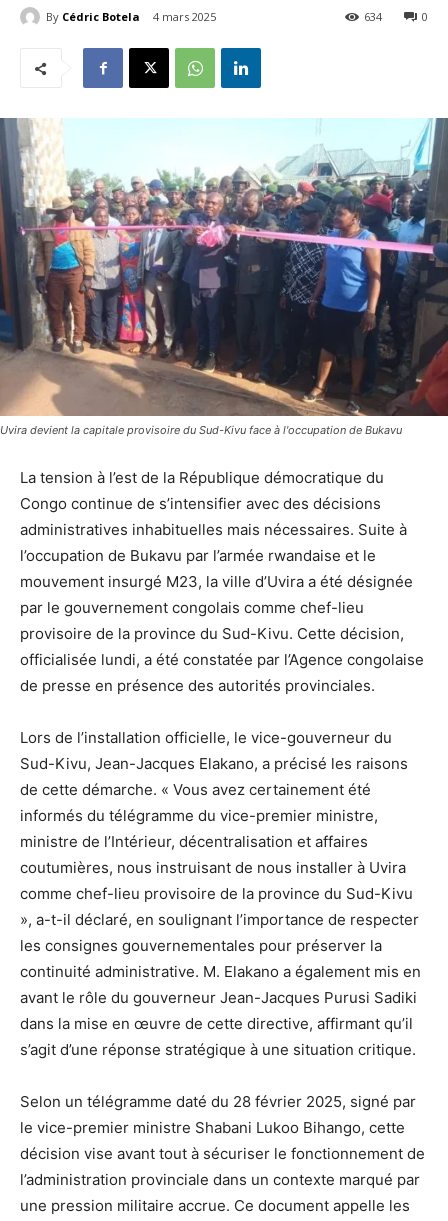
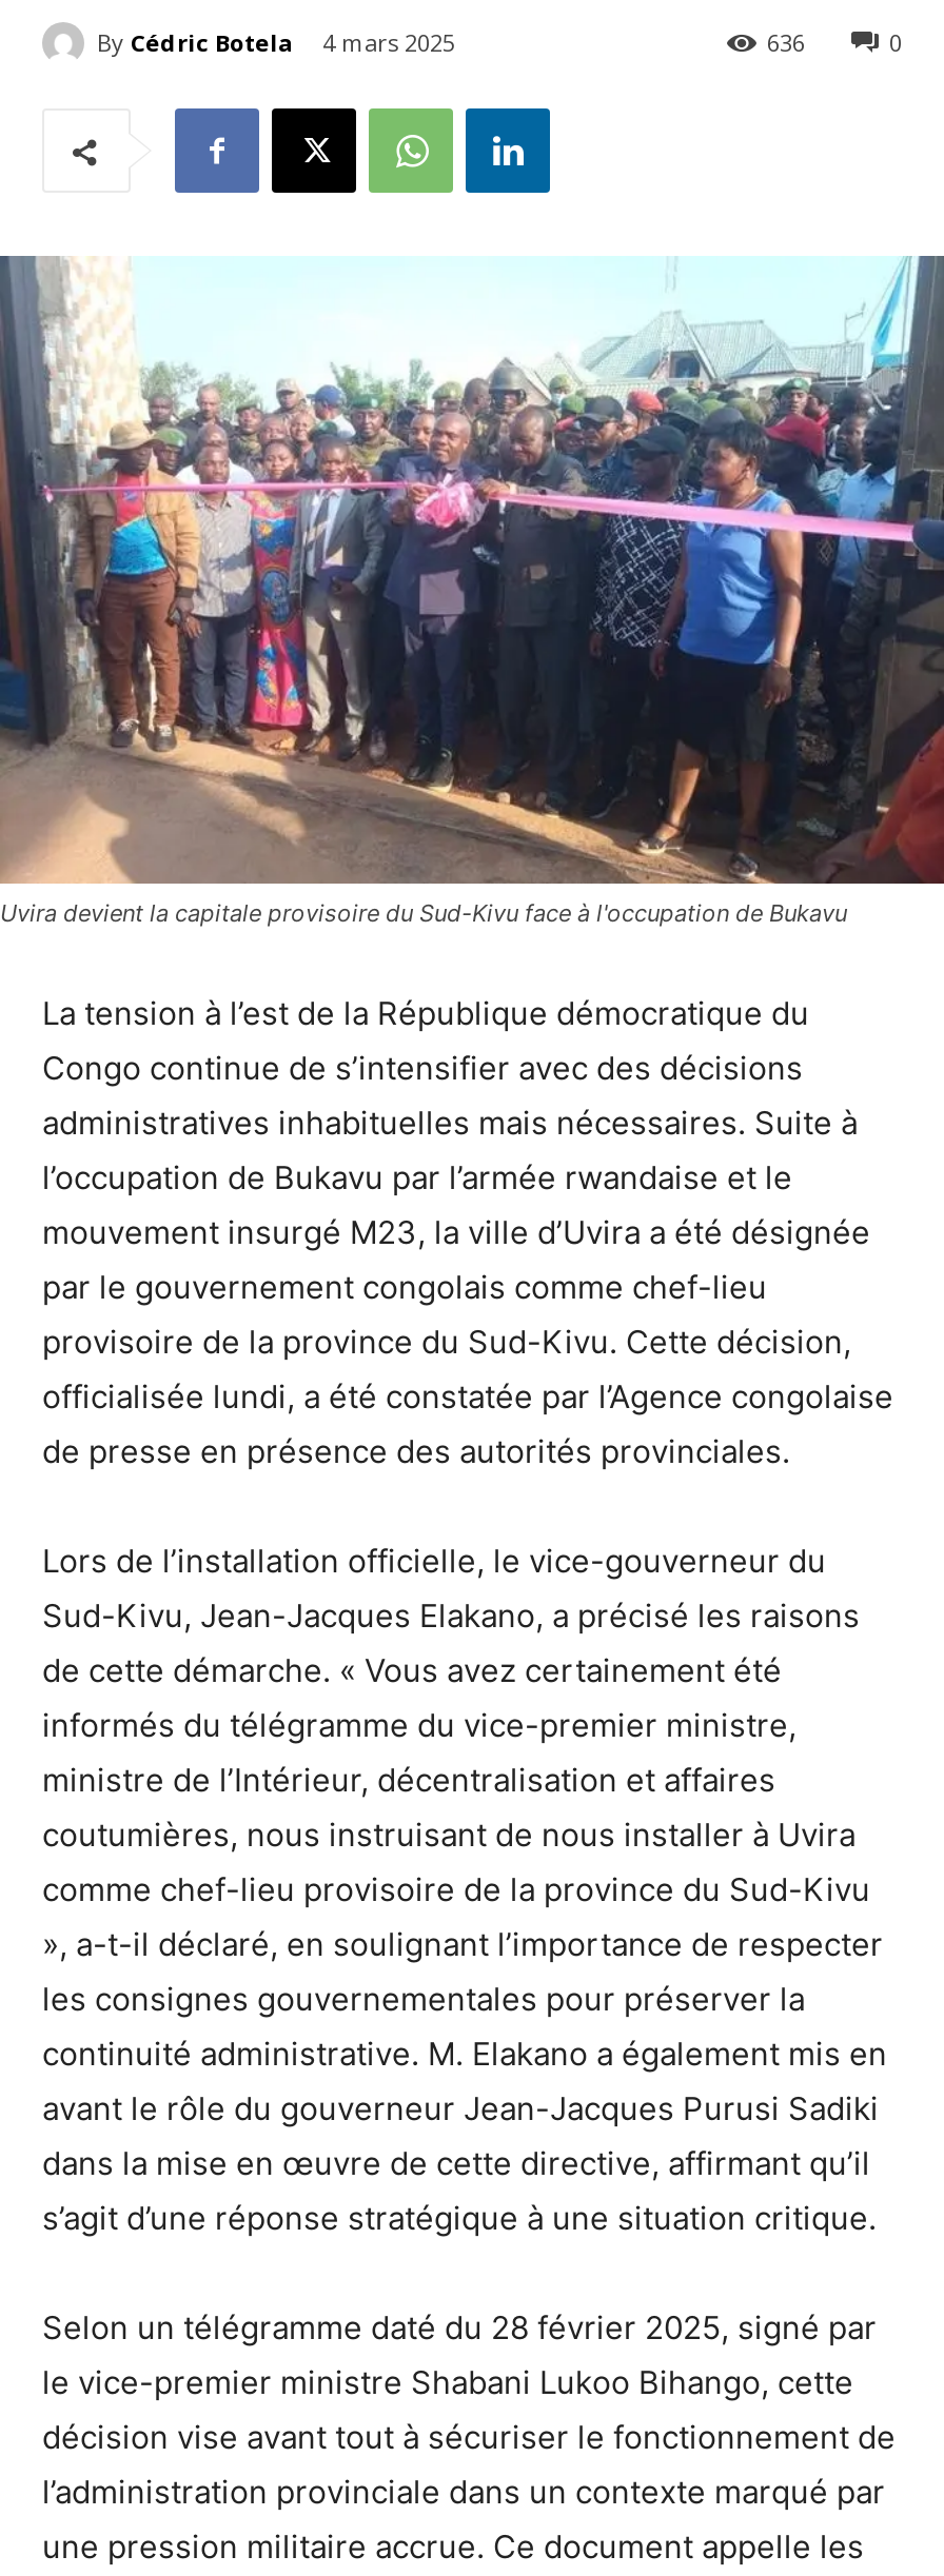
[364,9,382,24] 634 -> [767,27,805,58] 636

